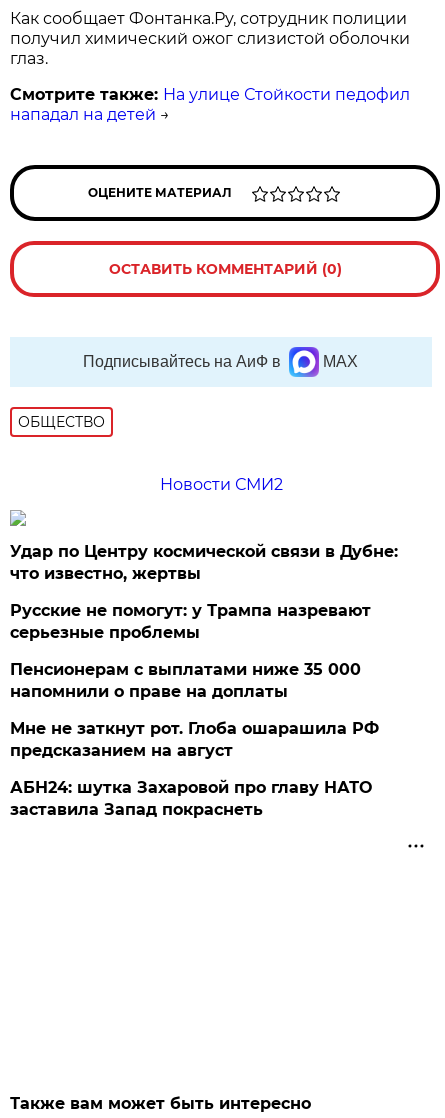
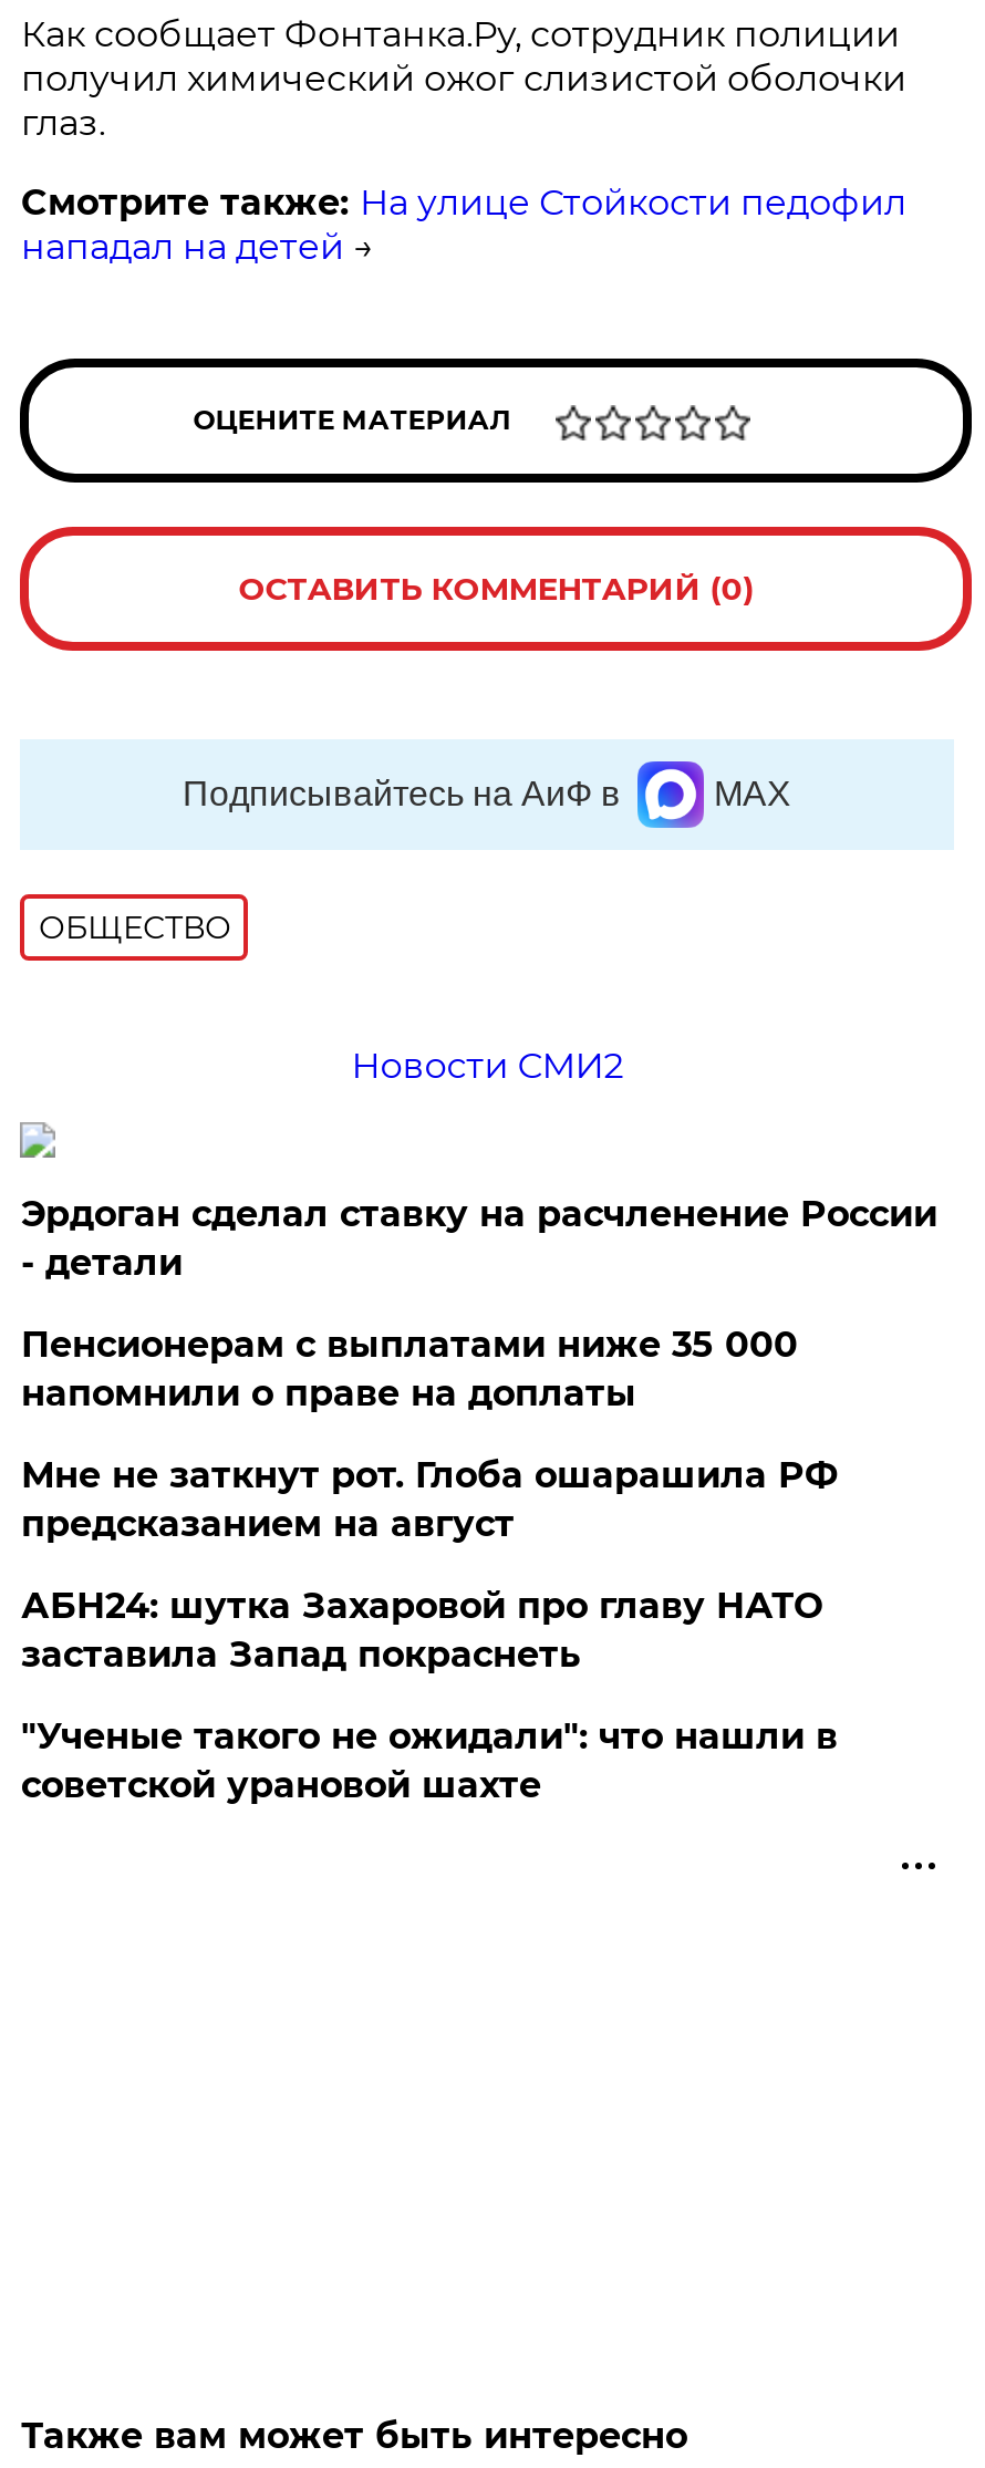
[10,542,398,642] Удар по Центру космической связи в Дубне: | что известно, жертвы | Русские не помогут: у Трампа назревают | серьезные проблемы -> [21,1193,937,1284] Эрдоган сделал ставку на расчленение России | - детали
moved [10,660,379,819] -> [21,1324,838,1676]: Пенсионерам с выплатами ниже 35 000 | напомнили о праве на доплаты | Мне не заткнут рот. Глоба ошарашила РФ | предсказанием на август | АБН24: шутка Захаровой про главу НАТО | заставила Запад покраснеть
none -> [21,1716,838,1807] "Ученые такого не ожидали": что нашли в | советской урановой шахте

